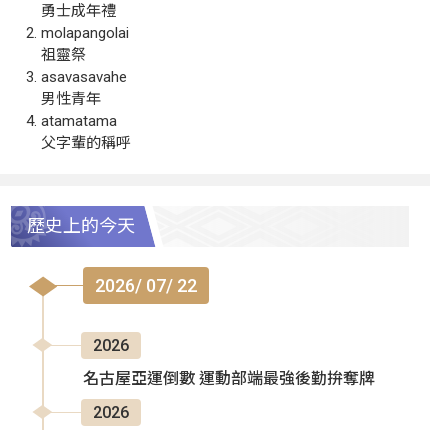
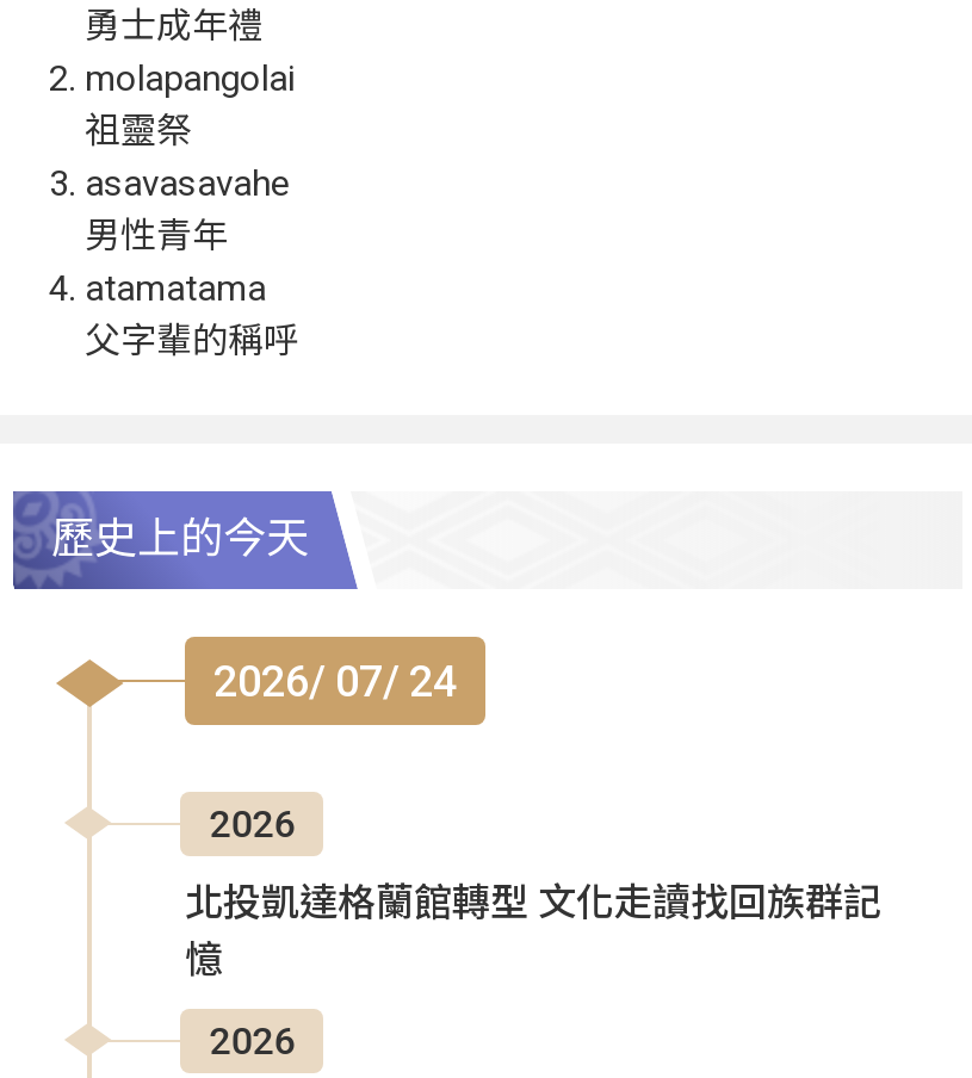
[95,275,197,296] 2026/ 07/ 22 -> [213,655,457,705] 2026/ 07/ 24
[83,369,375,388] 名古屋亞運倒數 運動部端最強後勤拚奪牌 -> [185,880,881,982] 北投凱達格蘭館轉型 文化走讀找回族群記 | 憶

